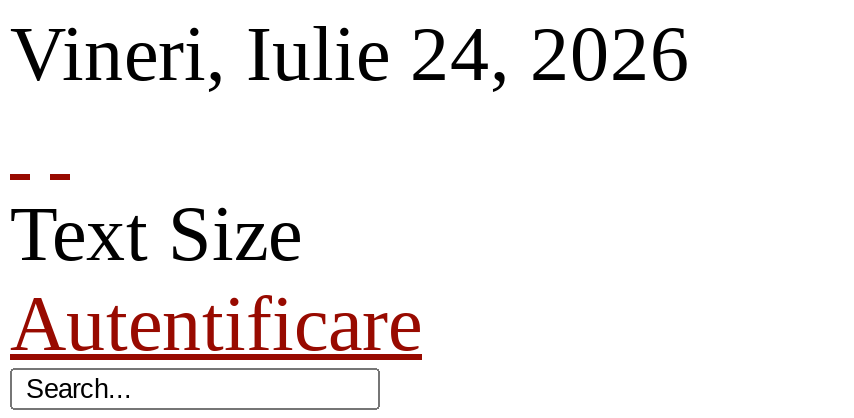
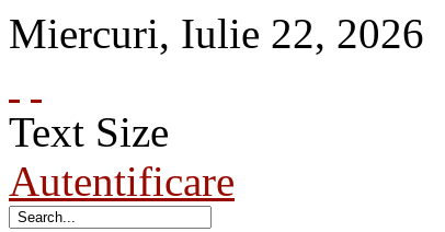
[10,10,690,96] Vineri, Iulie 24, 2026 -> [9,10,424,57] Miercuri, Iulie 22, 2026

